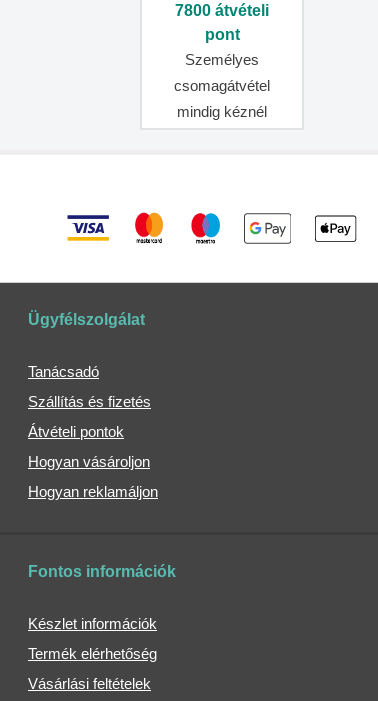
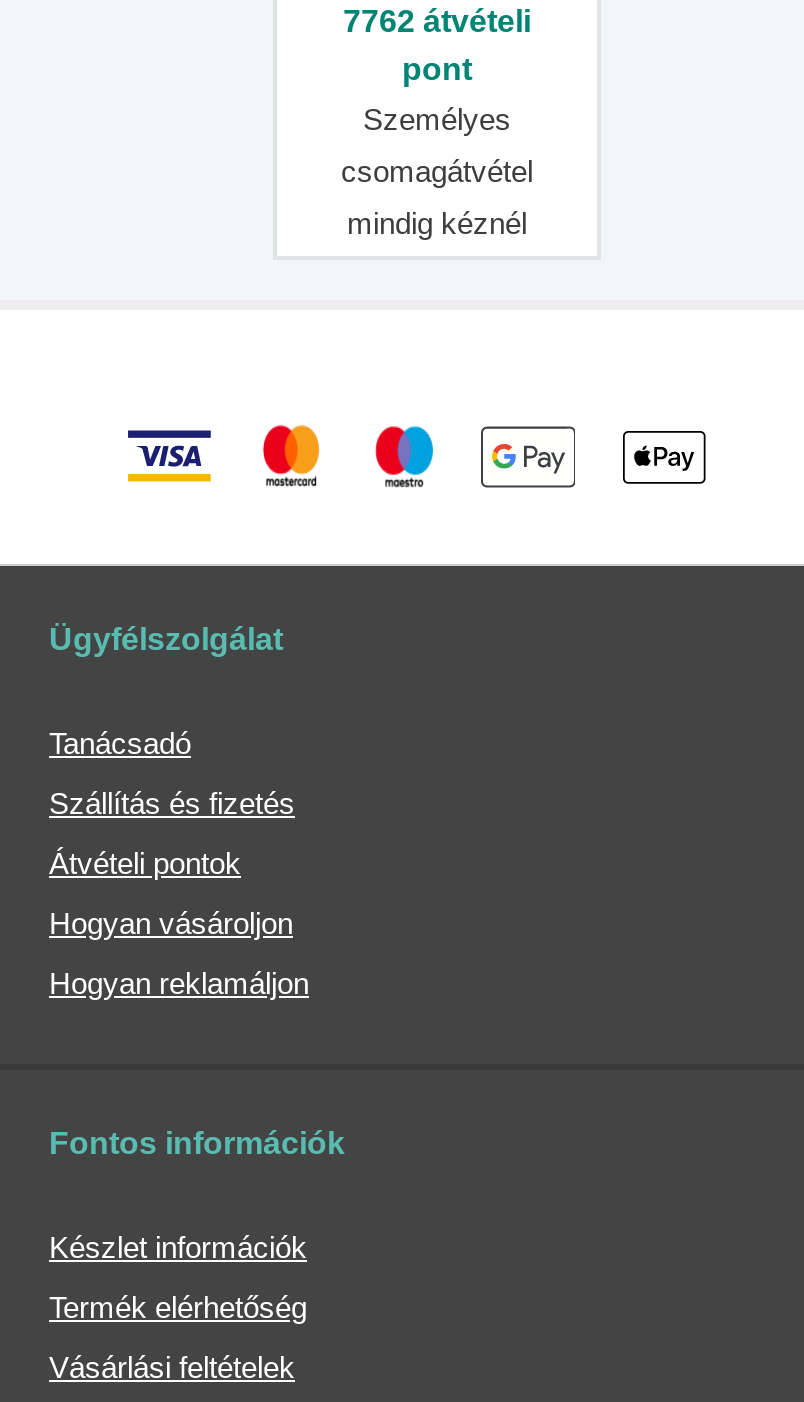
[175,2,269,19] 7800 átvételi -> [343,4,531,38] 7762 átvételi

